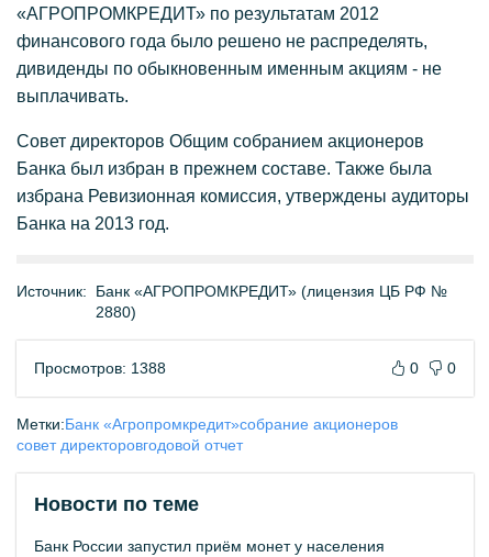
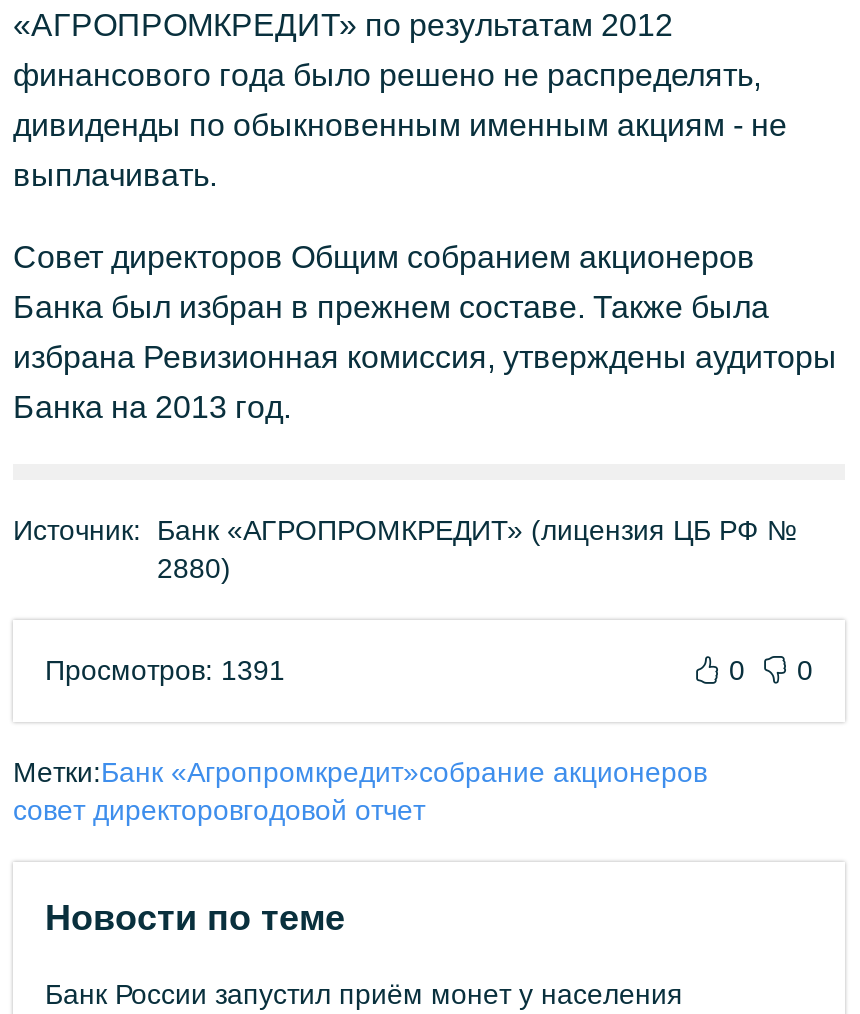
[34,359,166,377] Просмотров: 1388 -> [45,654,285,686] Просмотров: 1391

